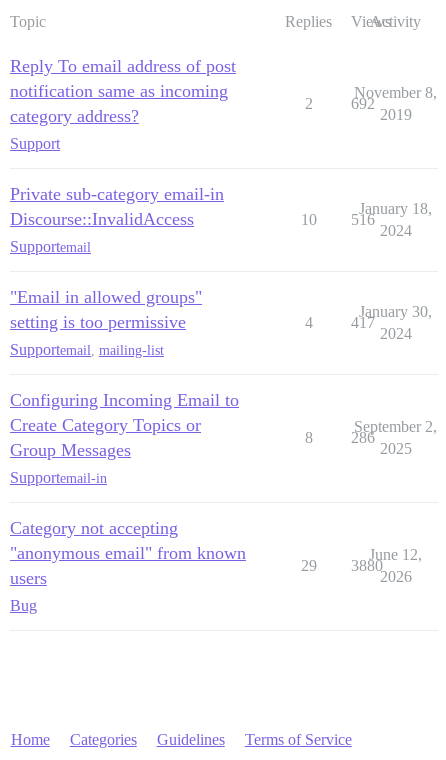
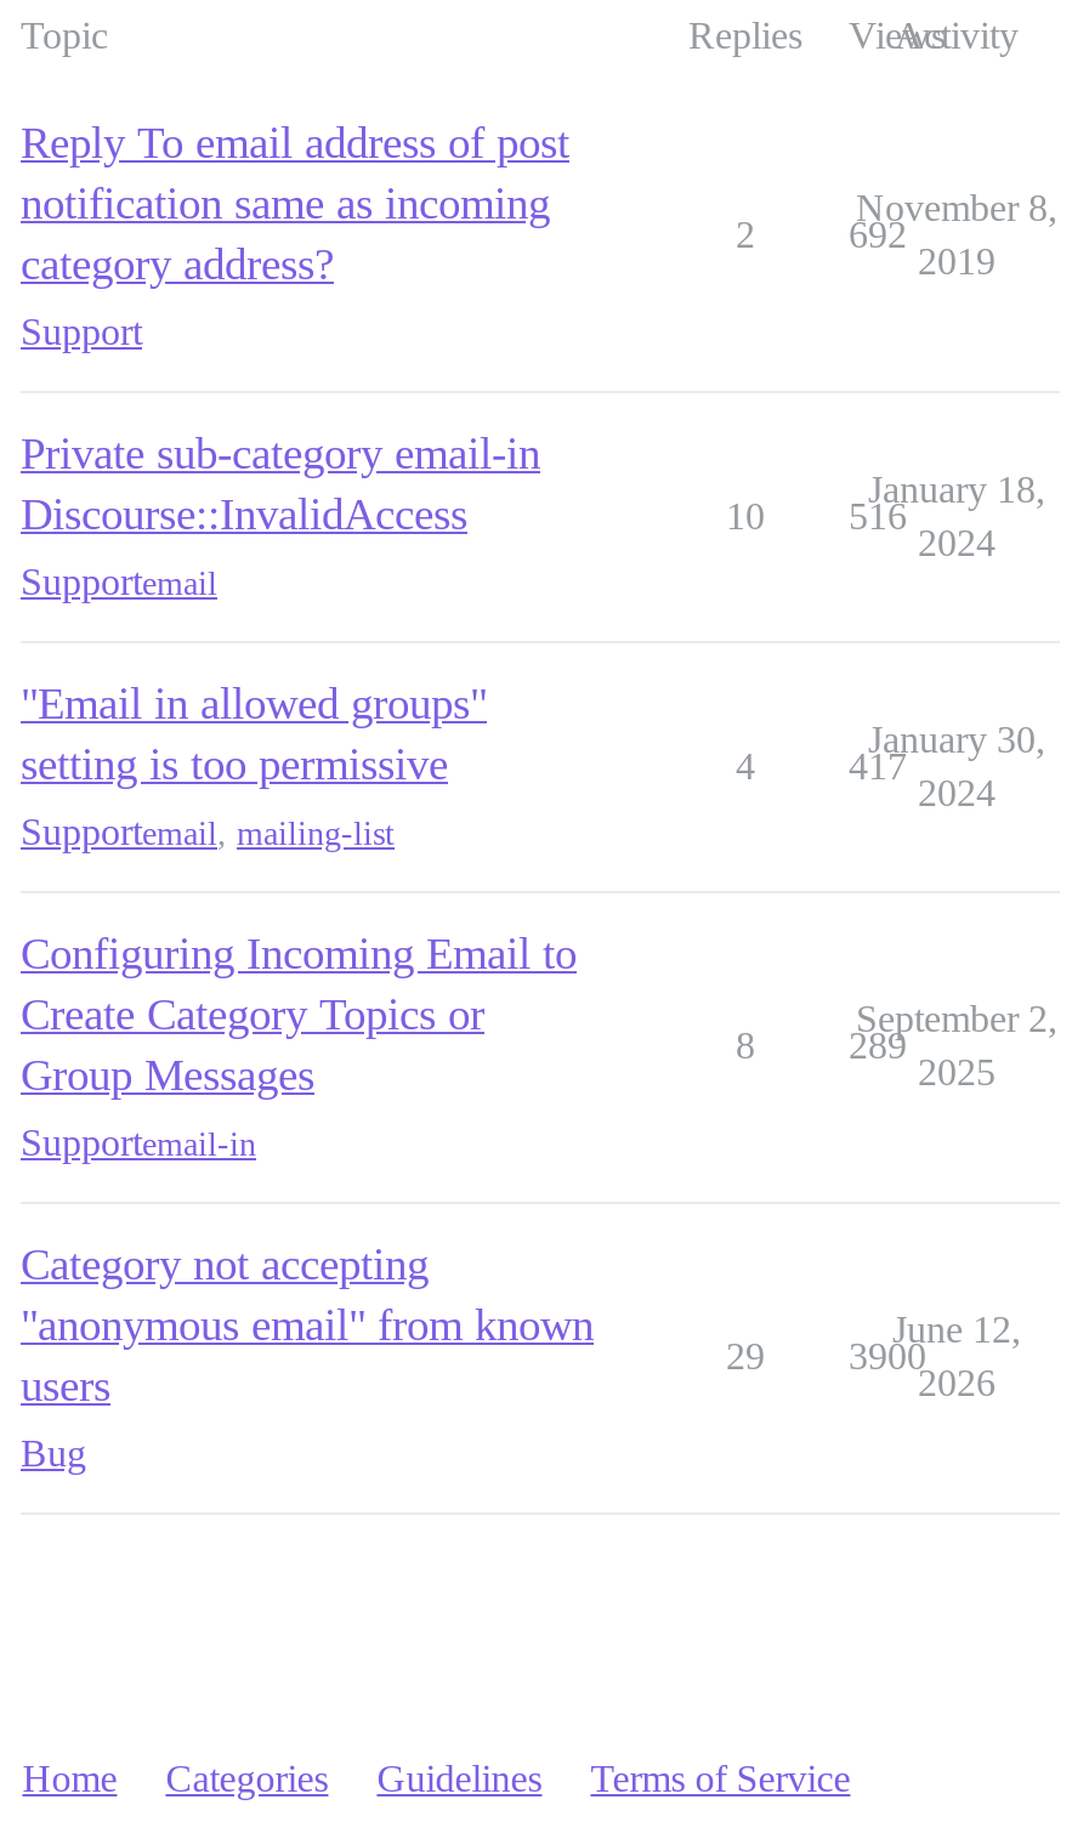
[351,429,375,446] 286 -> [849,1024,907,1066] 289
[351,557,383,574] 3880 -> [849,1335,926,1377] 3900

